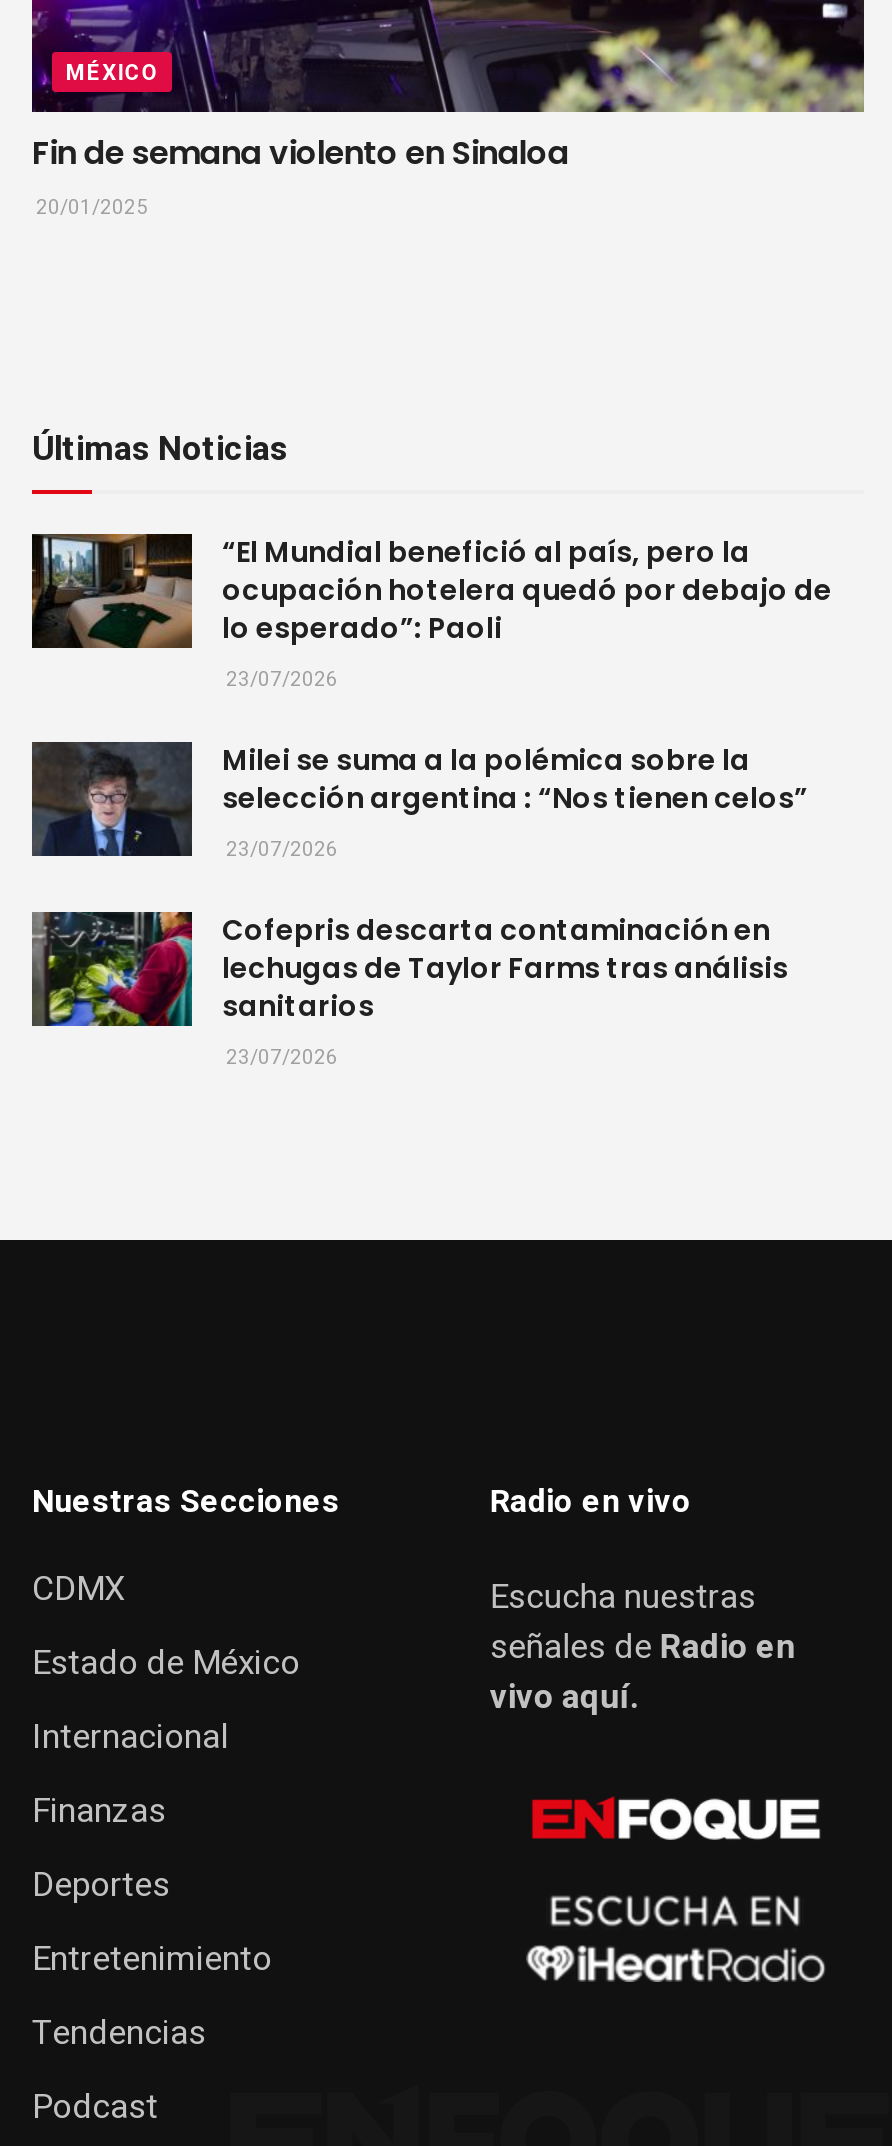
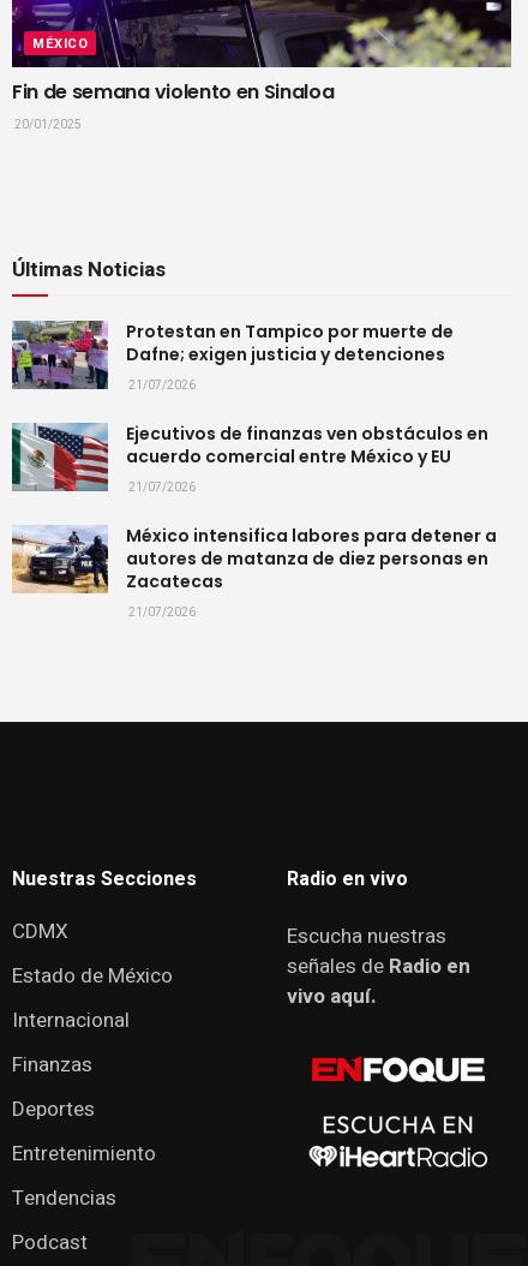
[30,532,832,694] [image] | “El Mundial benefició al país, pero la | ocupación hotelera quedó por debajo de | lo esperado”: Paoli | 23/07/2026 -> [11,320,454,394] [image] | Protestan en Tampico por muerte de | Dafne; exigen justicia y detenciones | 21/07/2026
[32,740,808,864] [image] | Milei se suma a la polémica sobre la | selección argentina : “Nos tienen celos” | 23/07/2026 -> [12,422,488,496] [image] | Ejecutivos de finanzas ven obstáculos en | acuerdo comercial entre México y EU | 21/07/2026
[30,910,788,1072] [image] | Cofepris descarta contaminación en | lechugas de Taylor Farms tras análisis | sanitarios | 23/07/2026 -> [11,524,497,621] [image] | México intensifica labores para detener a | autores de matanza de diez personas en | Zacatecas | 21/07/2026

